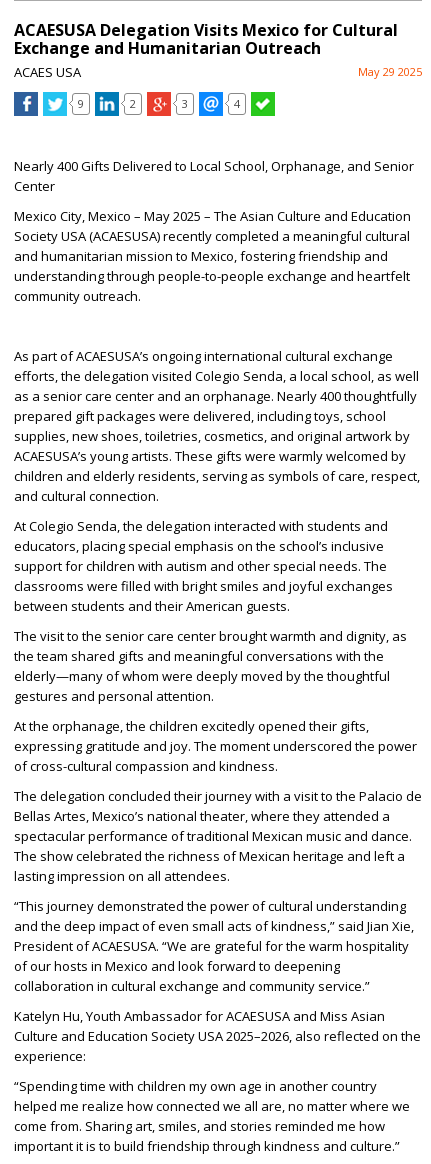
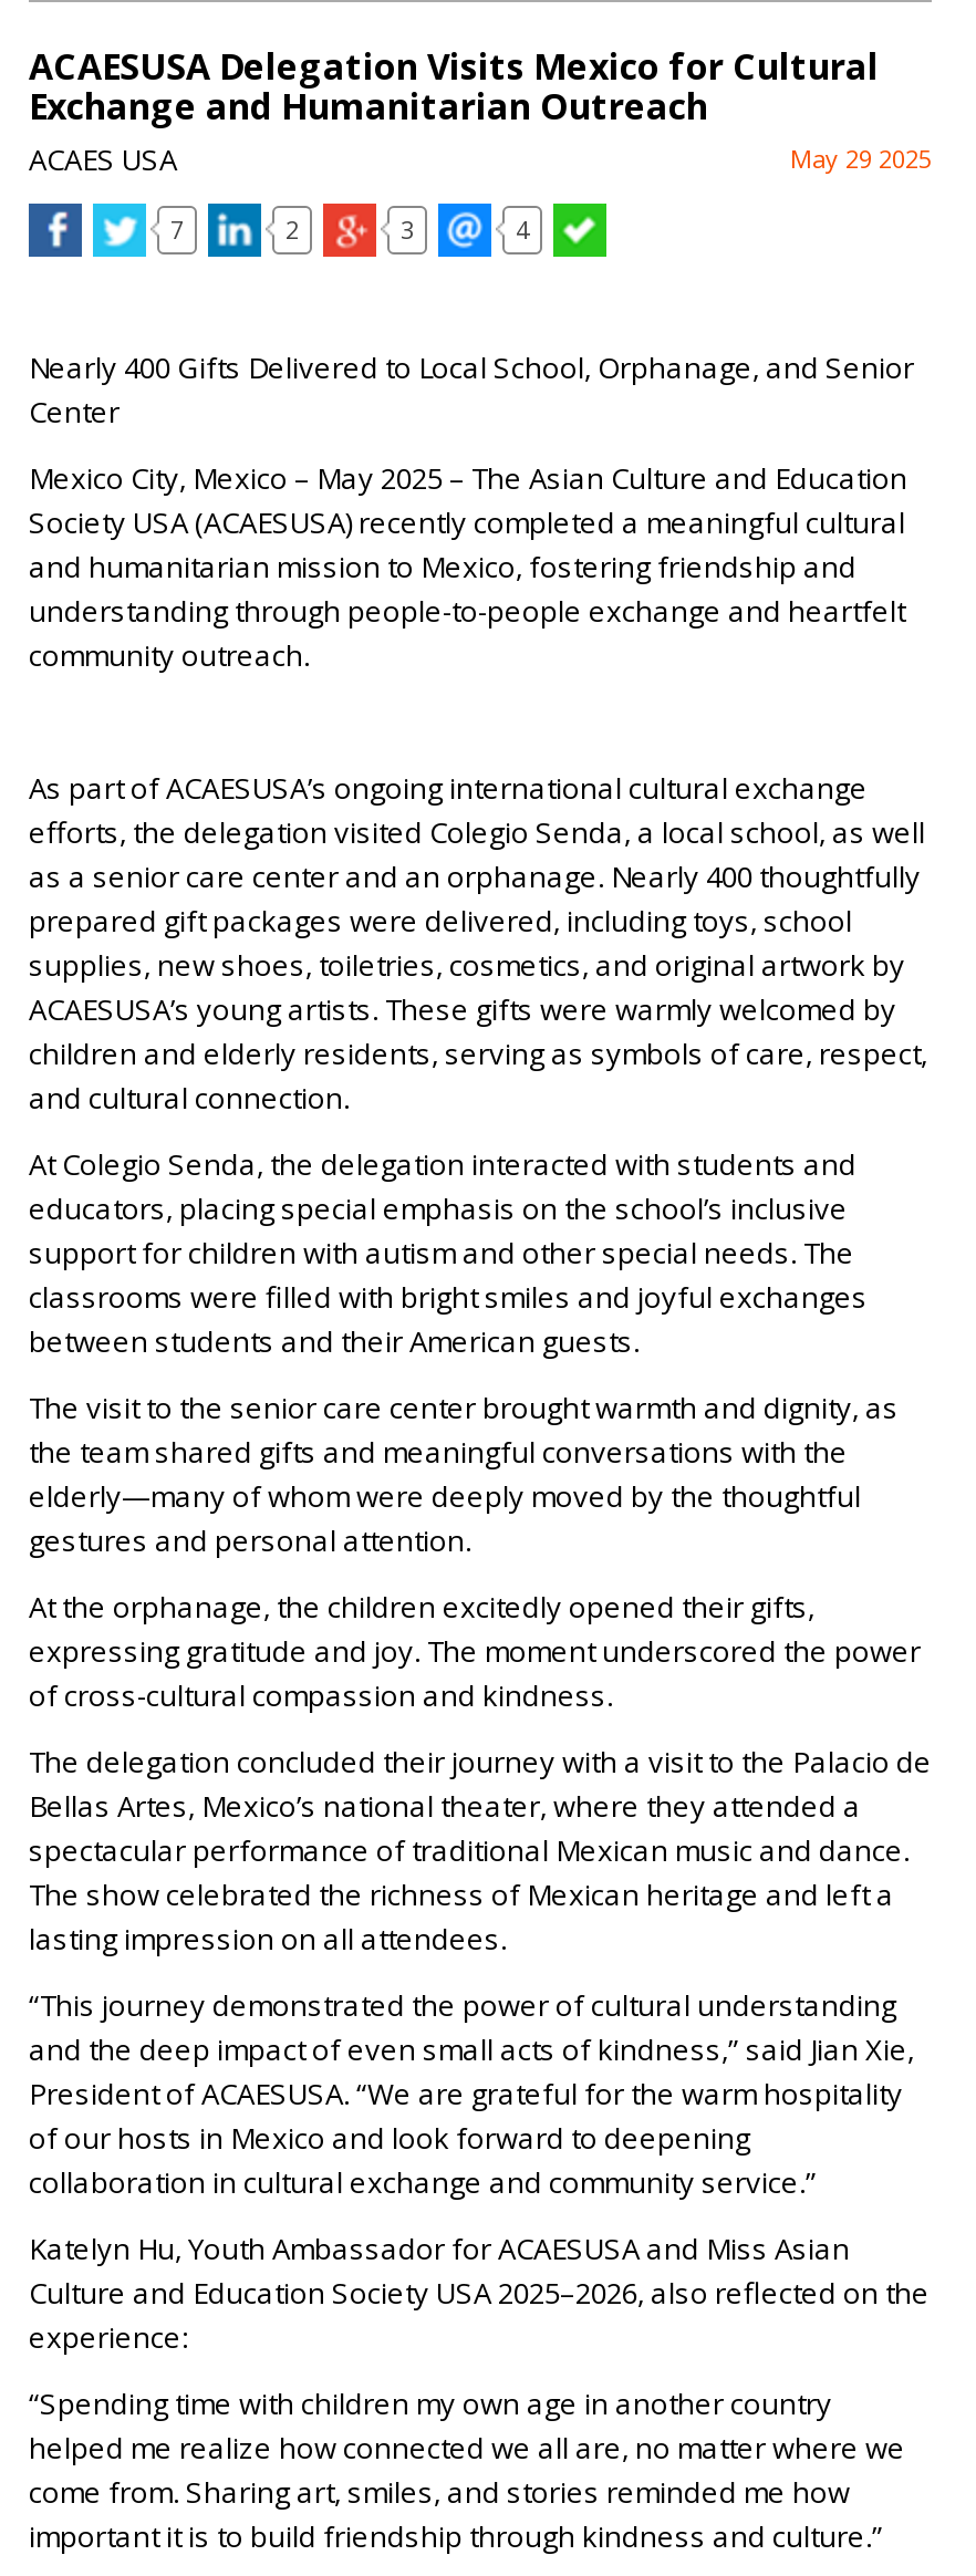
[78,95,84,110] 9 -> [170,211,184,245] 7

